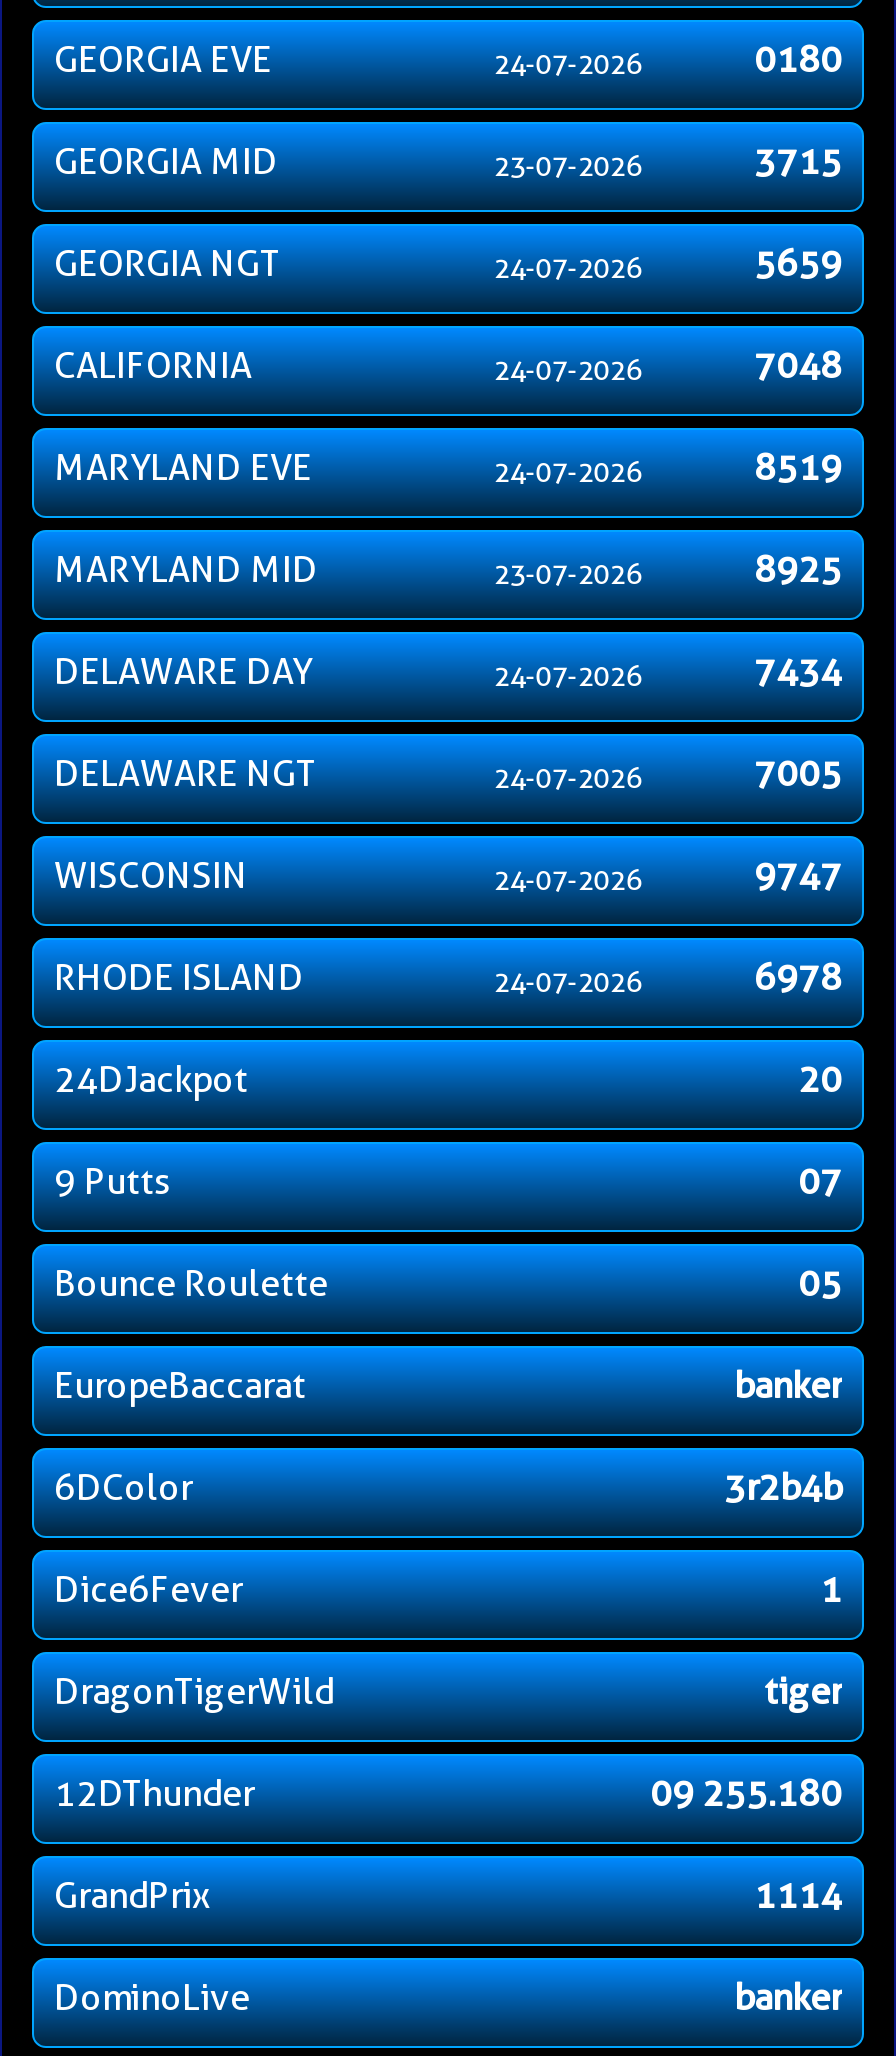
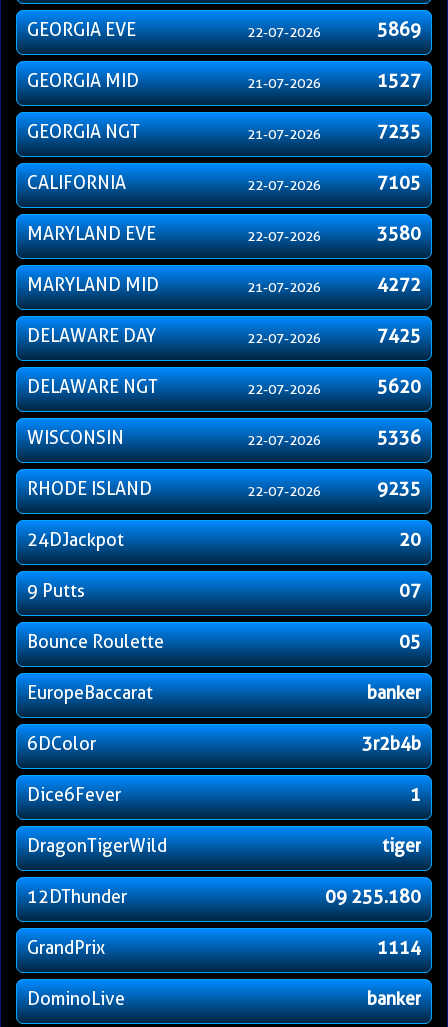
[493,49,641,81] 24-07-2026 -> [247,24,321,40] 22-07-2026
[754,39,842,81] 0180 -> [377,19,421,40] 5869
[493,151,641,183] 23-07-2026 -> [247,75,321,91] 21-07-2026
[754,141,842,183] 3715 -> [377,70,421,91] 1527
[493,253,641,285] 24-07-2026 -> [247,126,321,142] 21-07-2026
[754,243,842,285] 5659 -> [377,121,421,142] 7235
[493,355,641,387] 24-07-2026 -> [247,177,321,193] 22-07-2026
[754,345,842,387] 7048 -> [377,172,421,193] 7105
[493,457,641,489] 24-07-2026 -> [247,228,321,244] 22-07-2026
[754,447,842,489] 8519 -> [377,223,421,244] 3580
[493,559,641,591] 23-07-2026 -> [247,279,321,295] 21-07-2026
[754,549,842,591] 8925 -> [377,274,421,295] 4272
[493,661,641,693] 24-07-2026 -> [247,330,321,346] 22-07-2026
[754,651,842,693] 7434 -> [377,325,421,346] 7425
[493,763,641,795] 24-07-2026 -> [247,381,321,397] 22-07-2026
[754,753,842,795] 7005 -> [377,376,421,397] 5620
[493,865,641,897] 24-07-2026 -> [247,432,321,448] 22-07-2026
[754,855,842,897] 9747 -> [377,427,421,448] 5336
[493,967,641,999] 24-07-2026 -> [247,483,321,499] 22-07-2026
[754,957,842,999] 6978 -> [377,478,421,499] 9235

